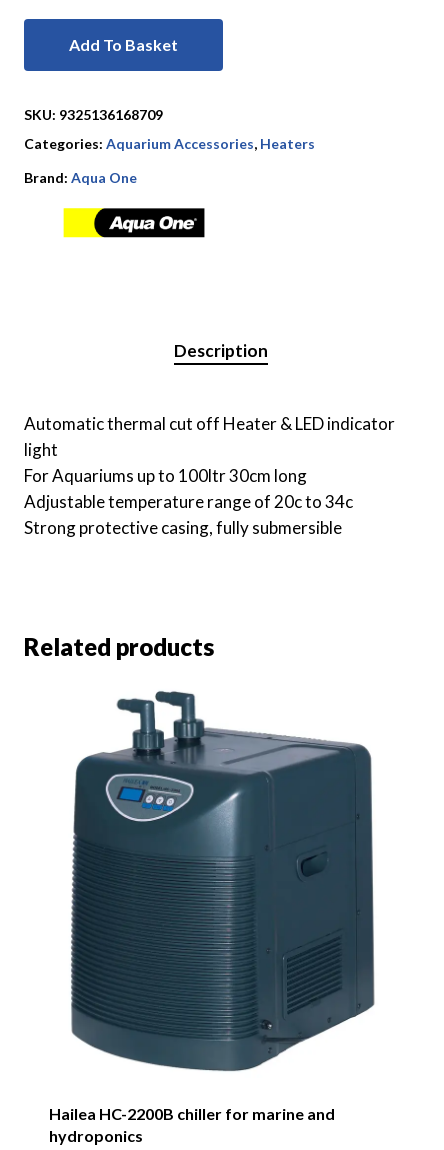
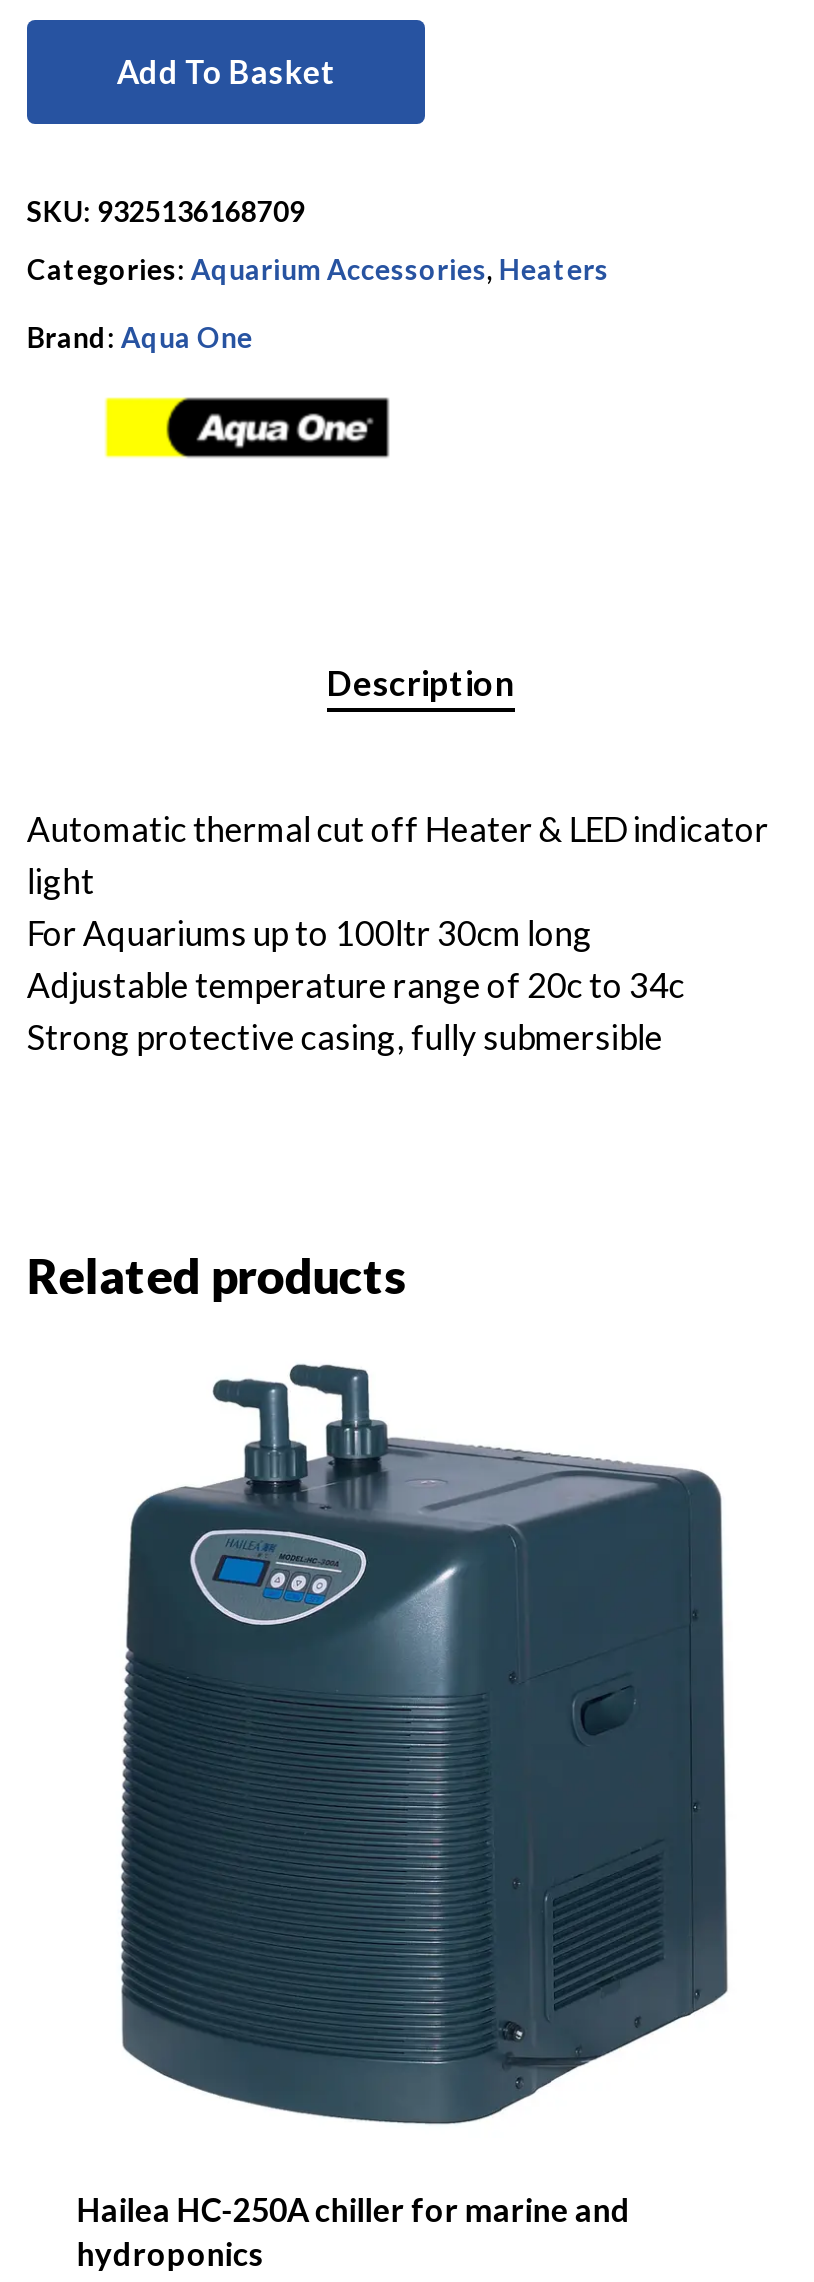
[49,1104,335,1123] Hailea HC-2200B chiller for marine and -> [77,2191,631,2229] Hailea HC-250A chiller for marine and

